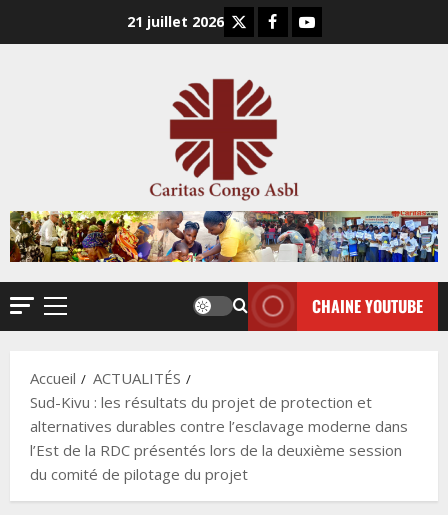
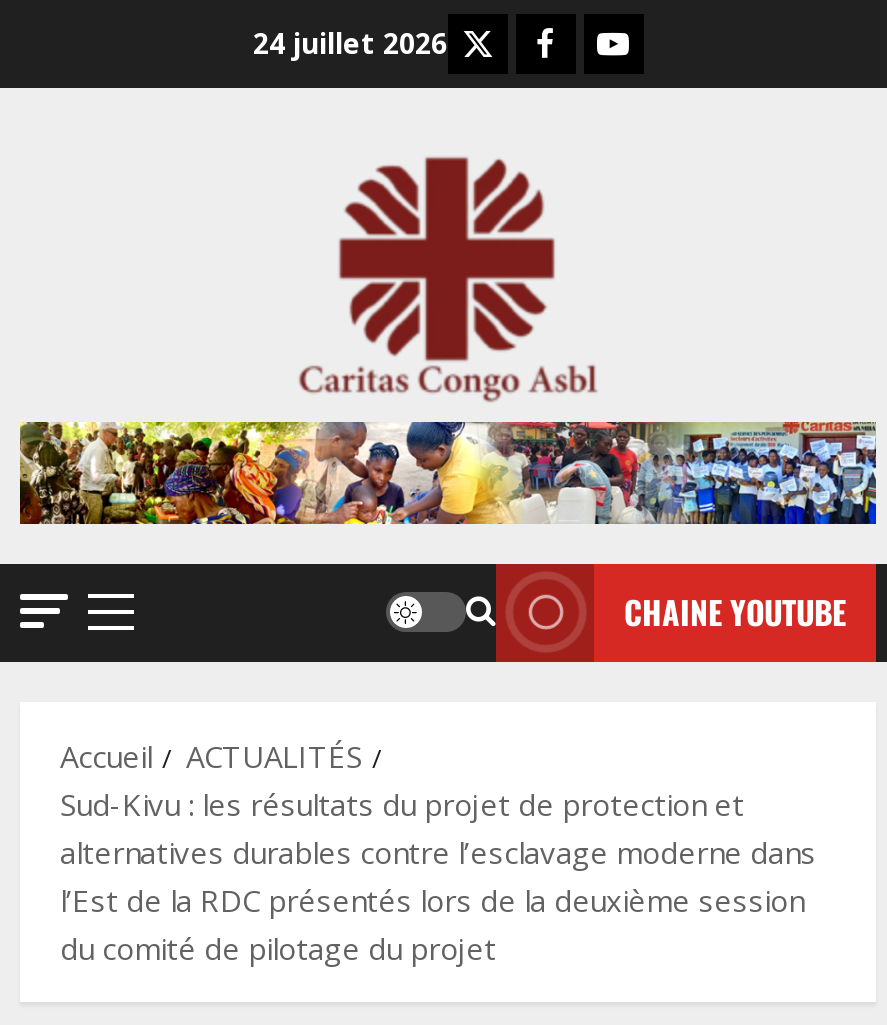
[126,11,243,31] 21 juillet 2026 X -> [253,22,486,62] 24 juillet 2026 X

